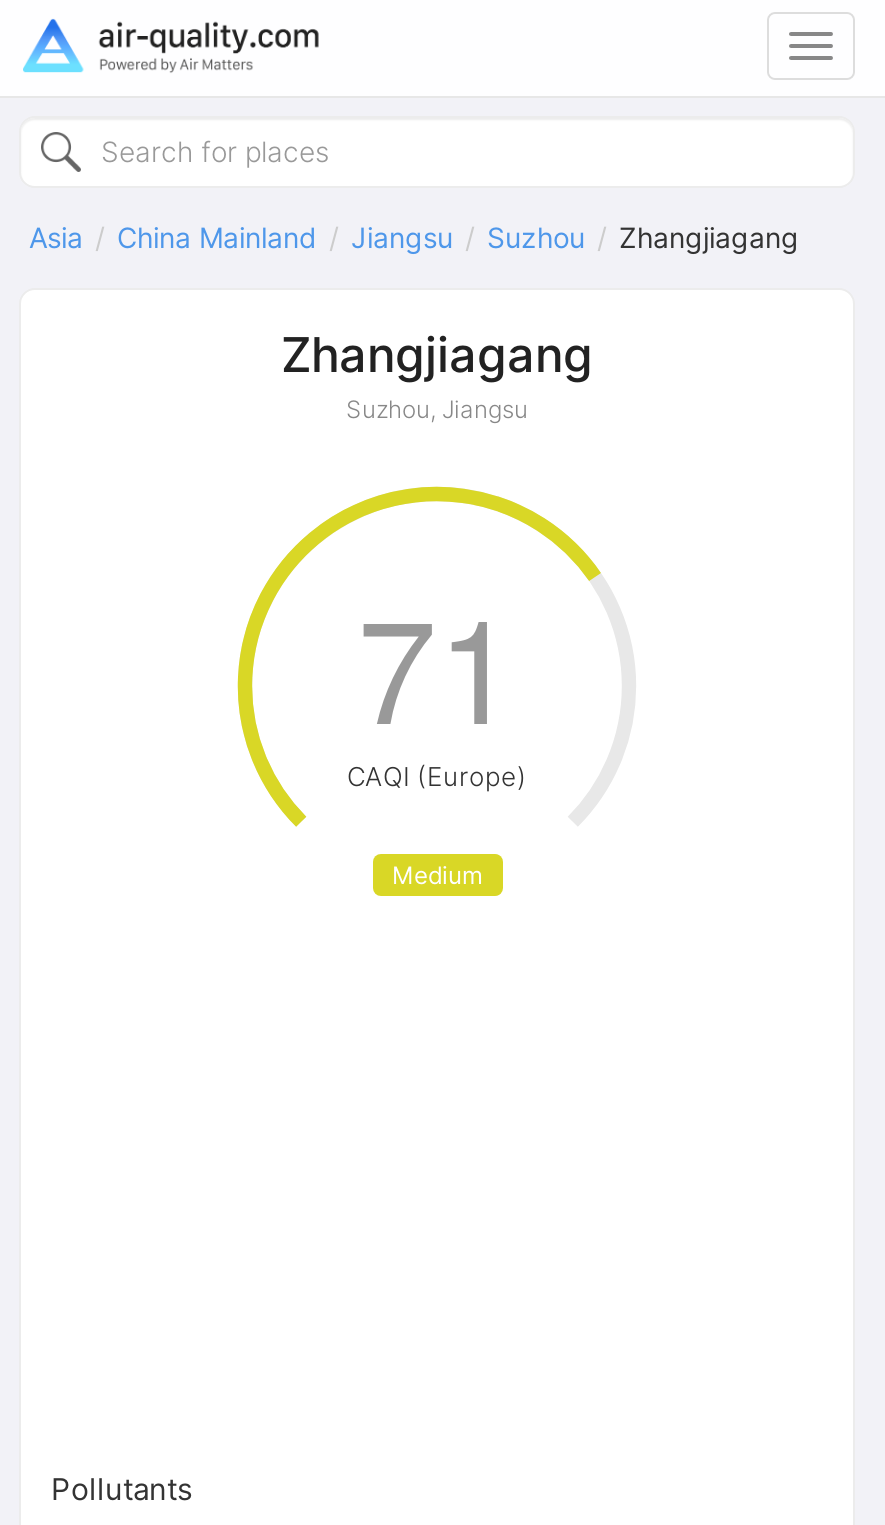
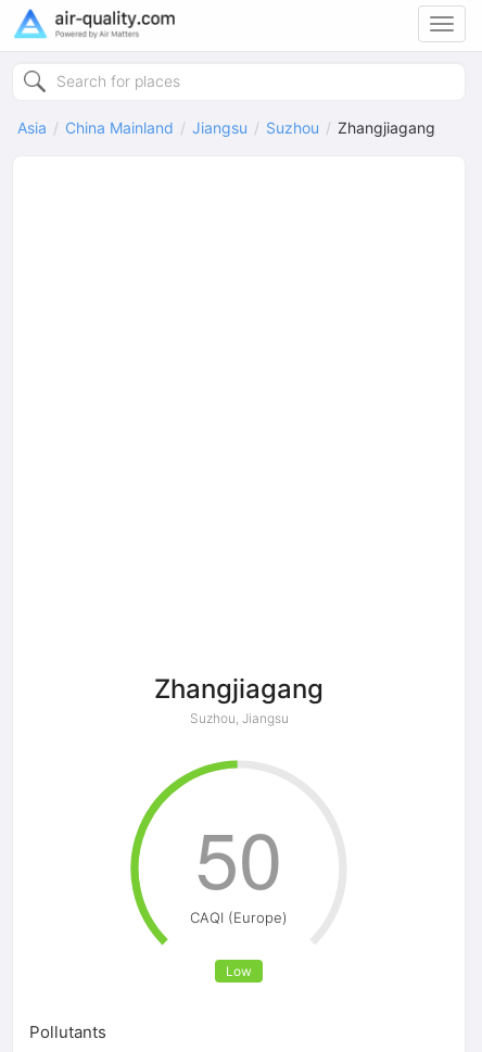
moved [281,326,593,424] -> [154,673,324,726]: Zhangjiagang | Suzhou, Jiangsu
[357,559,517,765] 71 -> [195,799,282,911] 50
moved [347,760,527,792] -> [190,909,288,926]: CAQI (Europe)
[392,860,482,890] Medium -> [226,963,252,979] Low

